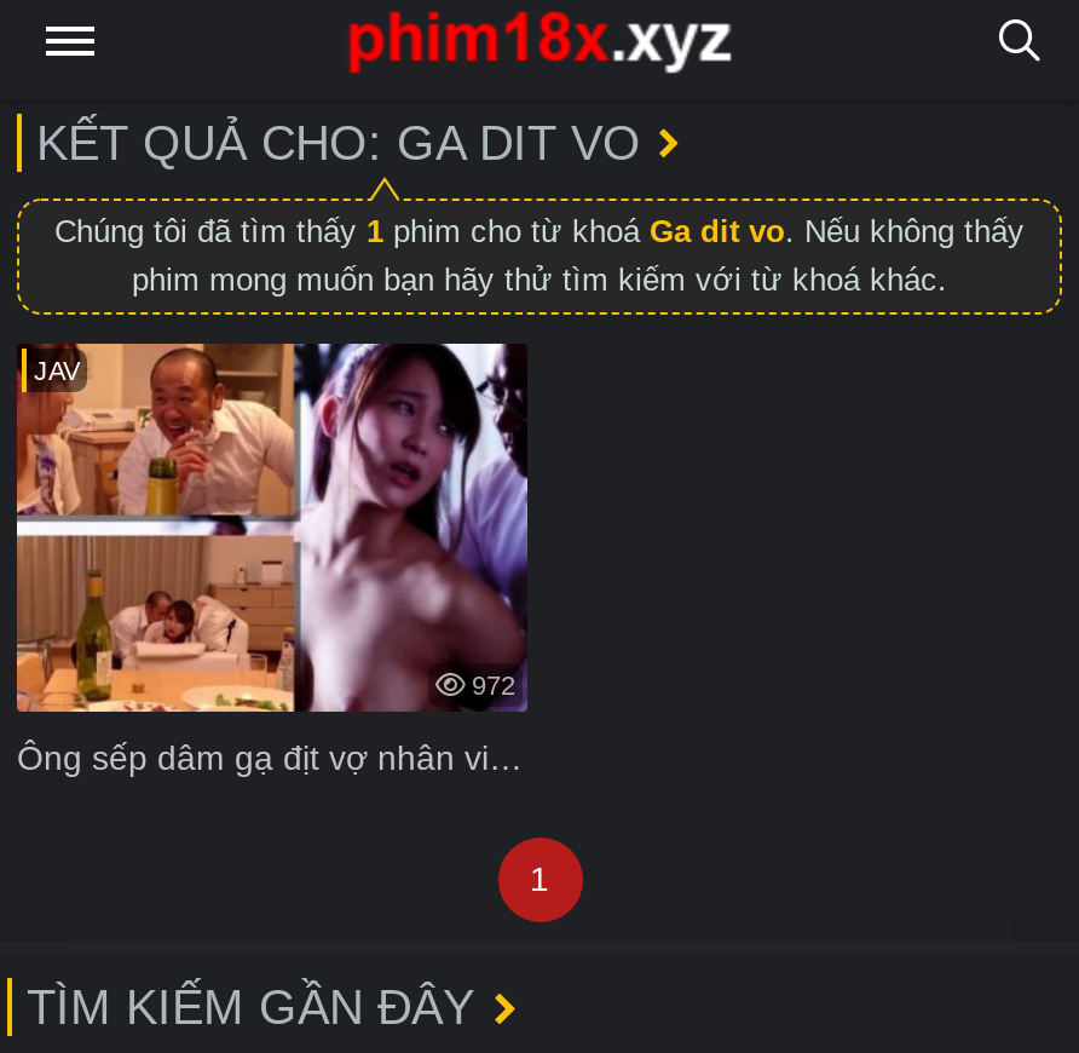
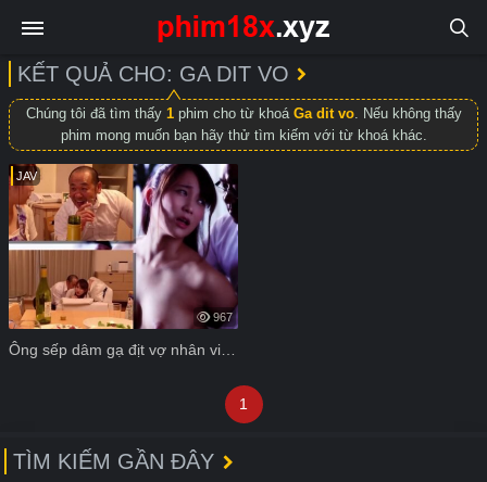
[465,670,515,699] 972 -> [210,310,233,323] 967

